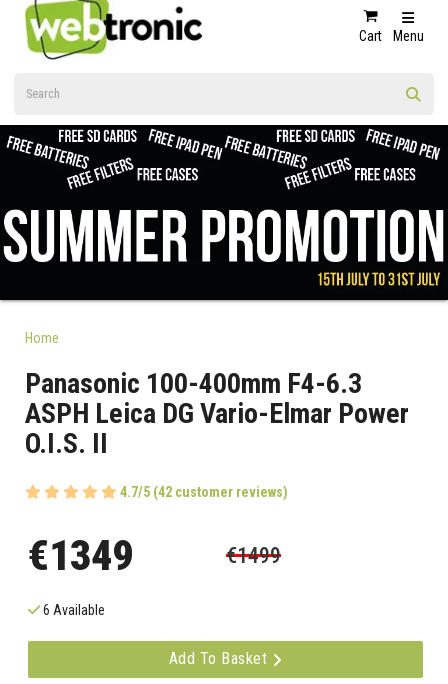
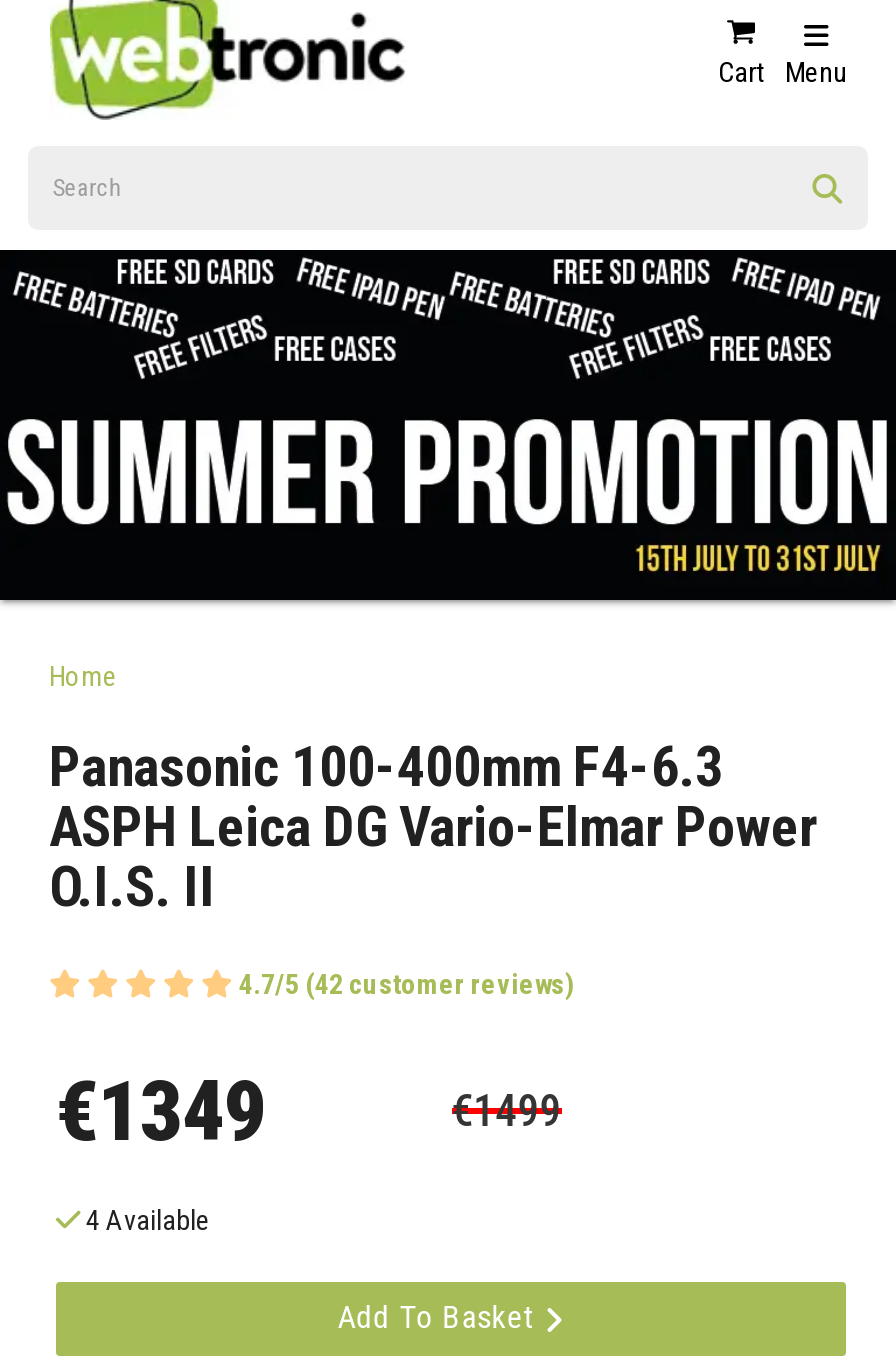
[40,602,105,618] 6 Available -> [80,1205,210,1237] 4 Available

